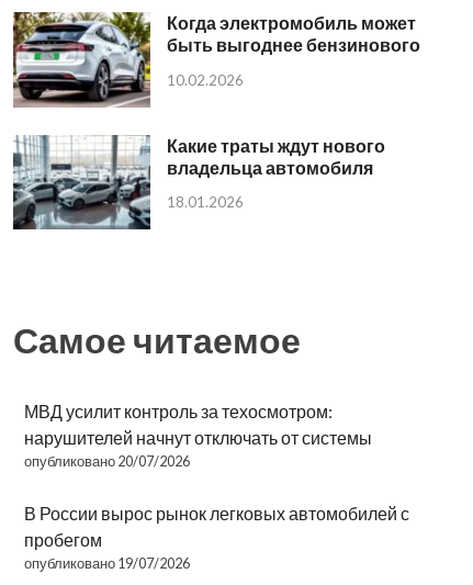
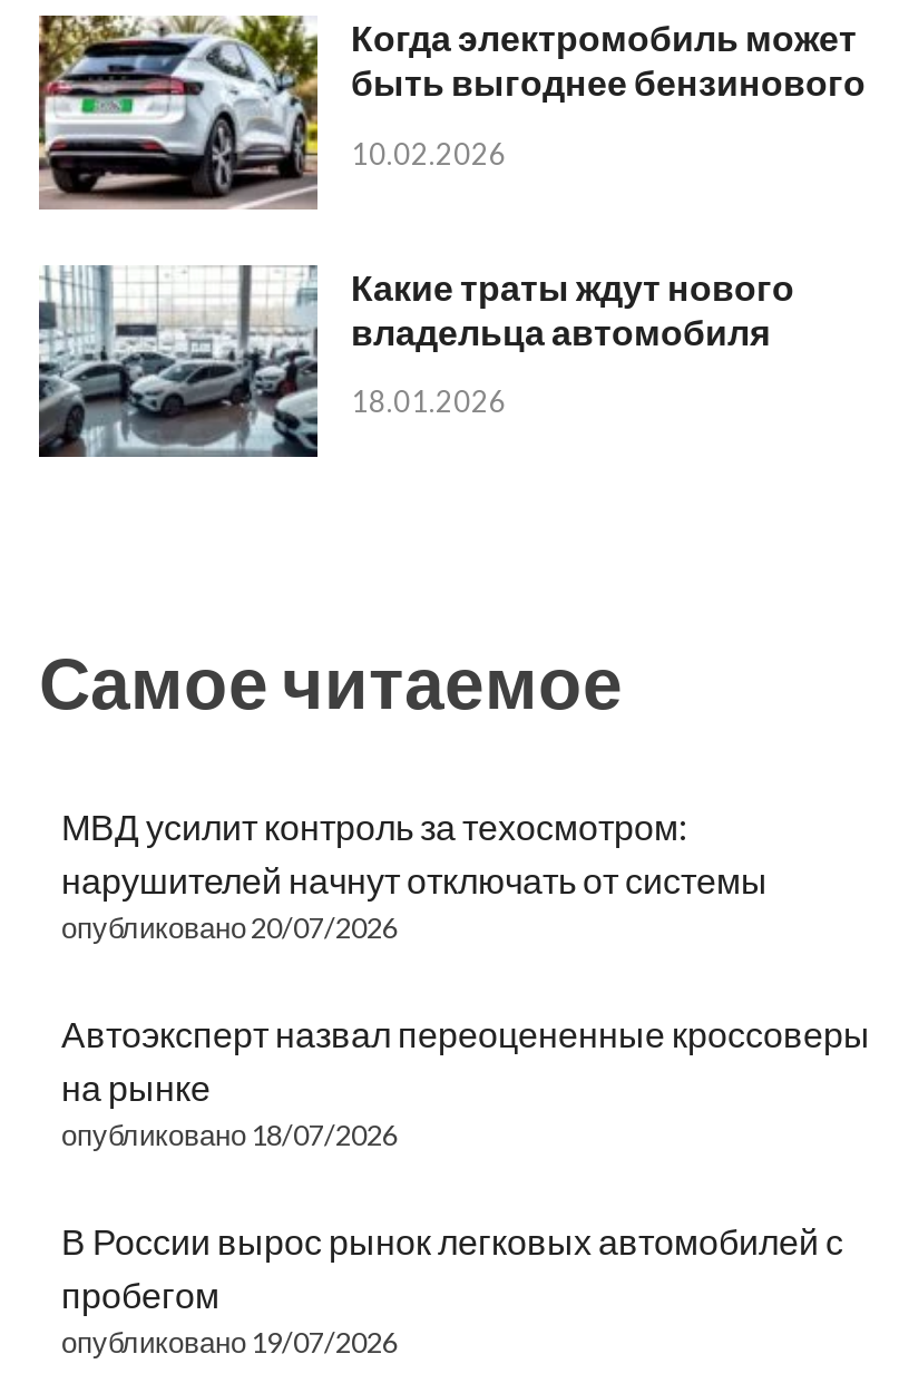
none -> [61,1013,870,1153] Автоэксперт назвал переоцененные кроссоверы | на рынке | опубликовано 18/07/2026

